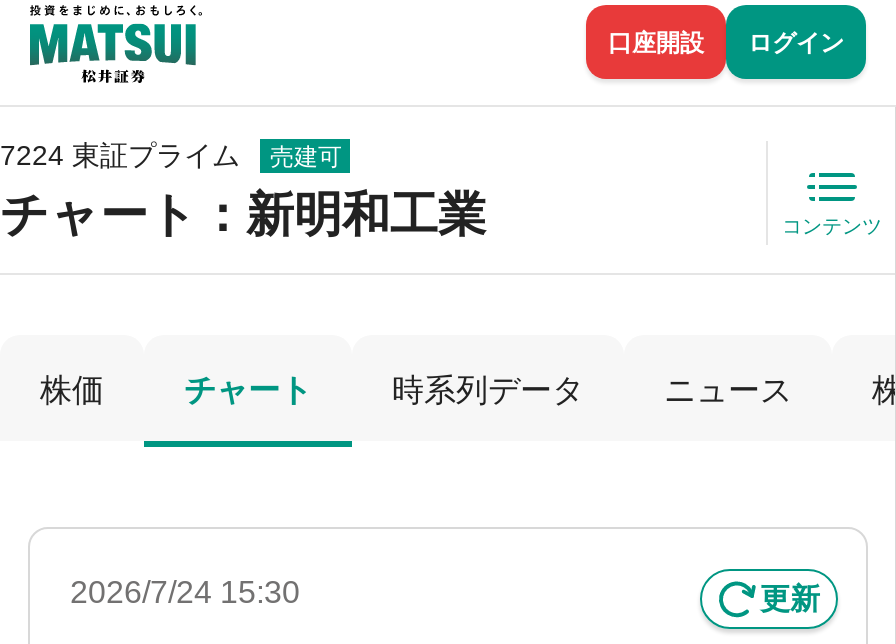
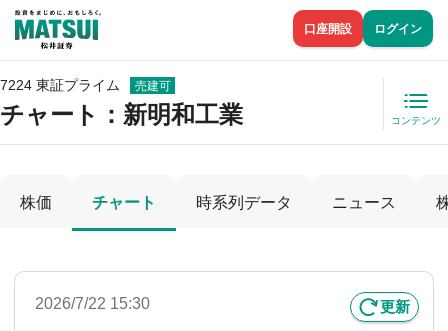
[70,575,300,609] 2026/7/24 15:30 -> [35,295,150,312] 2026/7/22 15:30

